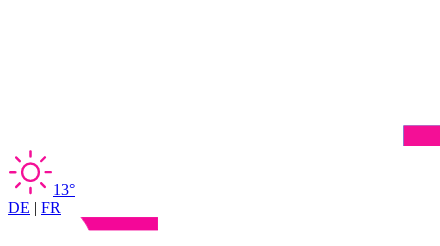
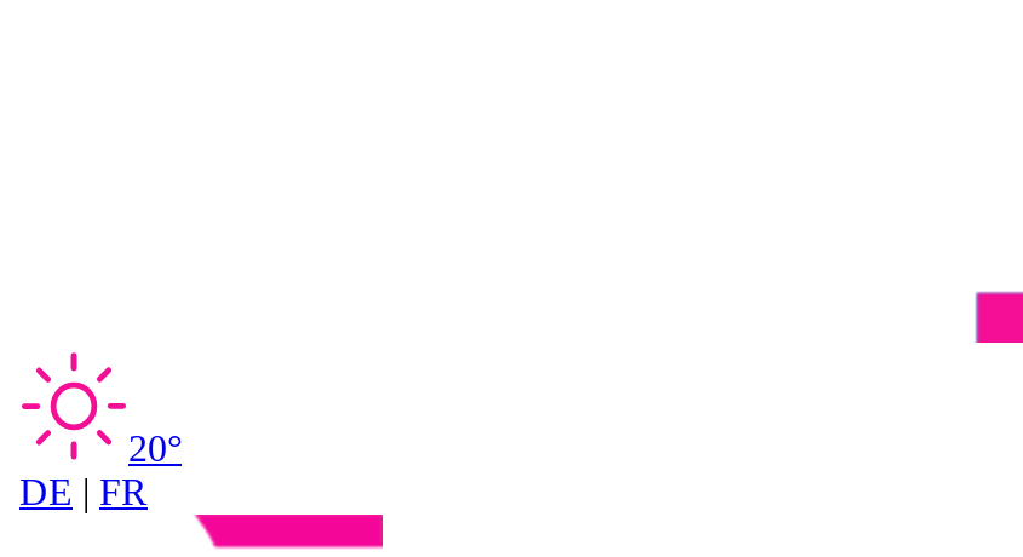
[53,181,75,198] 13° -> [128,427,182,469] 20°

